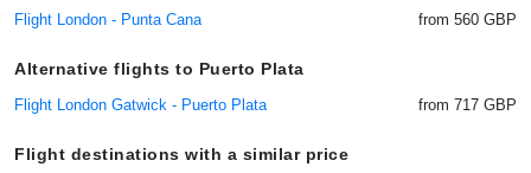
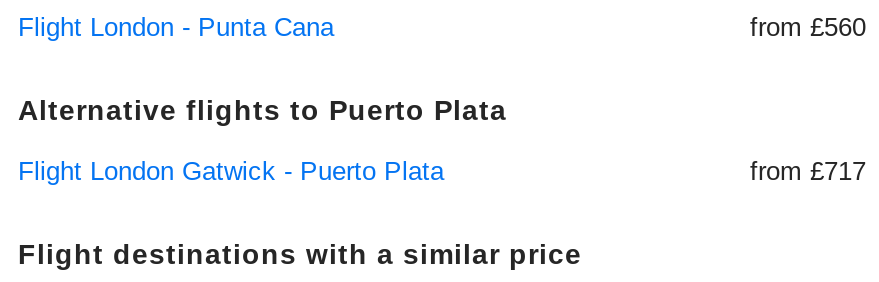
[418,11,517,28] from 560 GBP -> [750,12,866,42] from £560
[418,96,517,114] from 717 GBP -> [750,156,866,186] from £717

